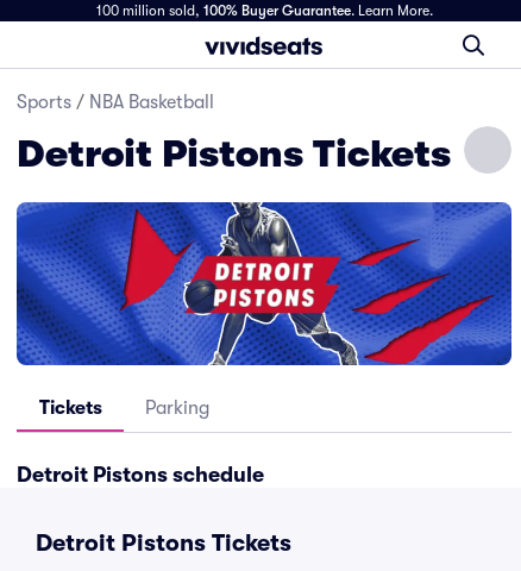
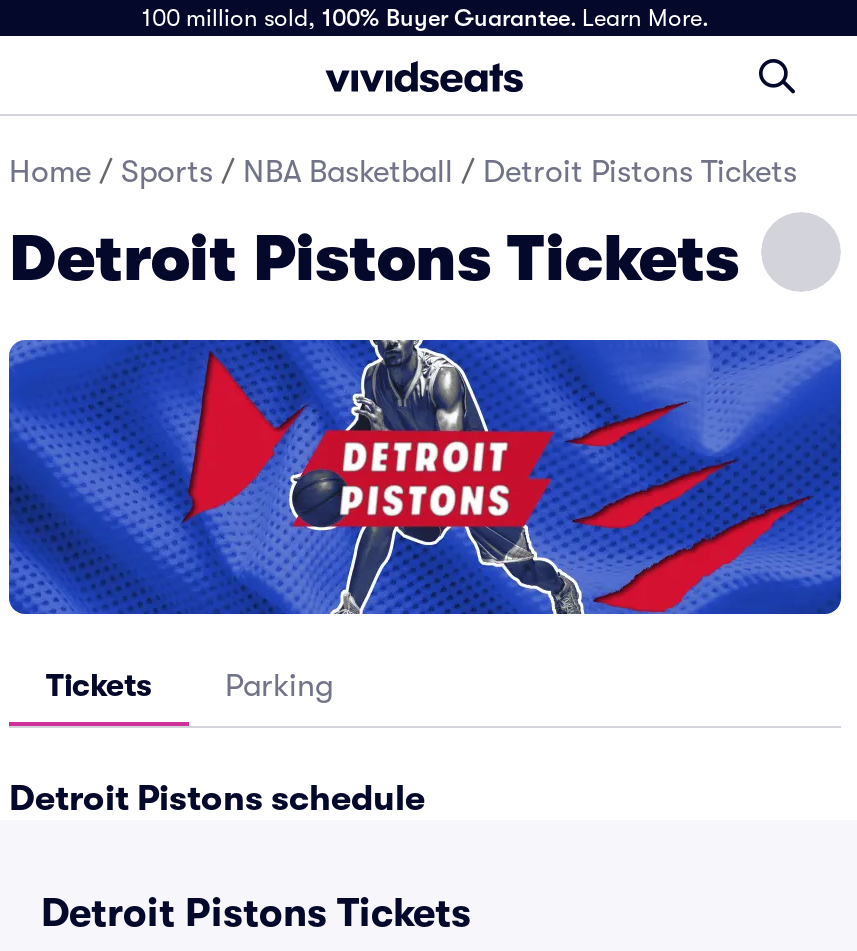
[17,92,214,113] Sports / NBA Basketball -> [9,154,797,190] Home / Sports / NBA Basketball / Detroit Pistons Tickets

